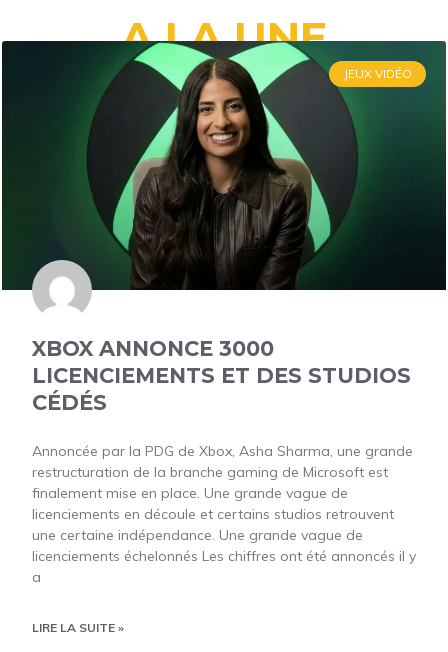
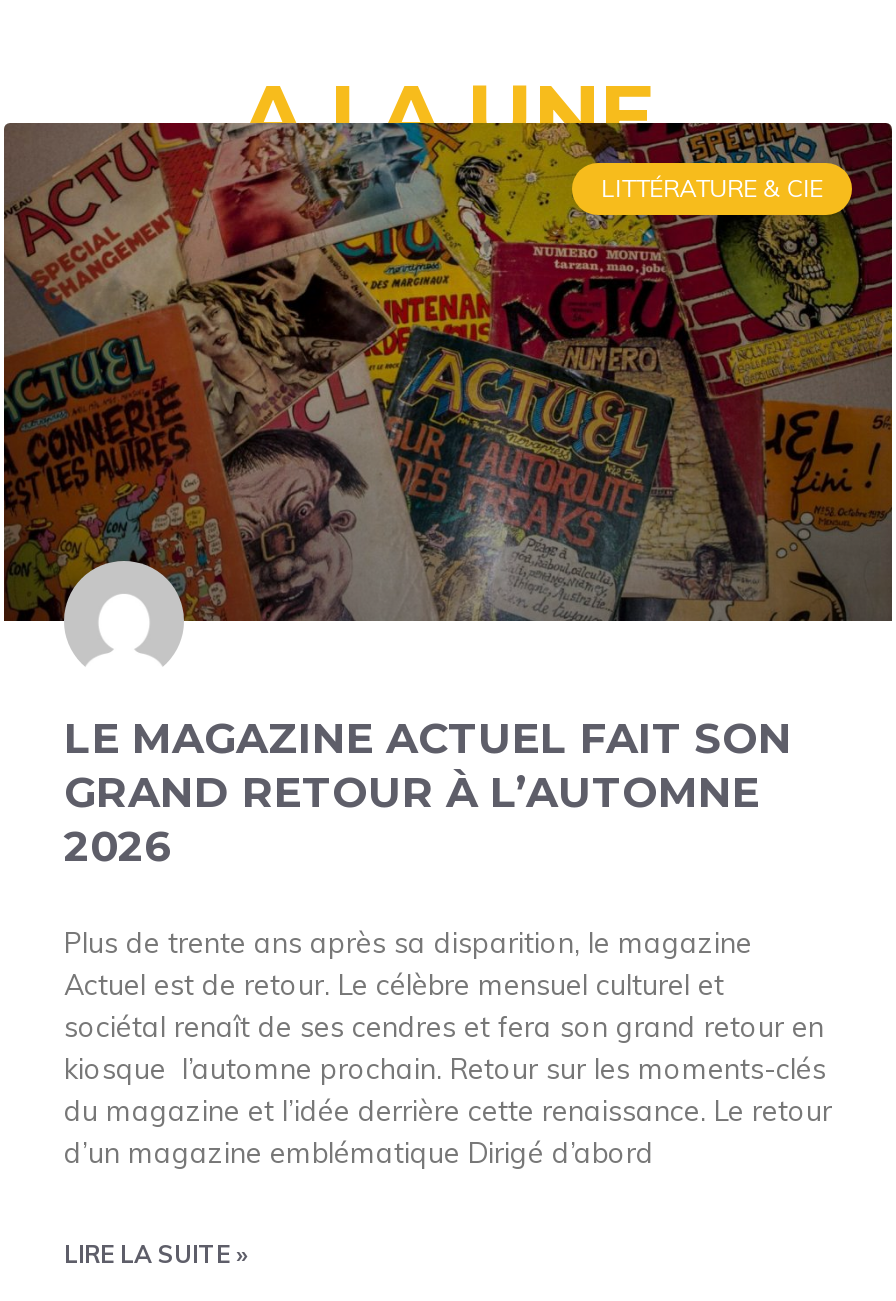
[3,40,445,291] [image] | JEUX VIDÉO -> [6,121,890,623] [image] | LITTÉRATURE & CIE
[32,336,411,415] XBOX ANNONCE 3000 | LICENCIEMENTS ET DES STUDIOS | CÉDÉS -> [64,712,792,870] LE MAGAZINE ACTUEL FAIT SON | GRAND RETOUR À L’AUTOMNE | 2026
[32,442,416,586] Annoncée par la PDG de Xbox, Asha Sharma, une grande | restructuration de la branche gaming de Microsoft est | finalement mise en place. Une grande vague de | licenciements en découle et certains studios retrouvent | une certaine indépendance. Une grande vague de | licenciements échelonnés Les chiffres ont été annoncés il y | a -> [64,924,832,1170] Plus de trente ans après sa disparition, le magazine | Actuel est de retour. Le célèbre mensuel culturel et | sociétal renaît de ses cendres et fera son grand retour en | kiosque l’automne prochain. Retour sur les moments-clés | du magazine et l’idée derrière cette renaissance. Le retour | d’un magazine emblématique Dirigé d’abord

